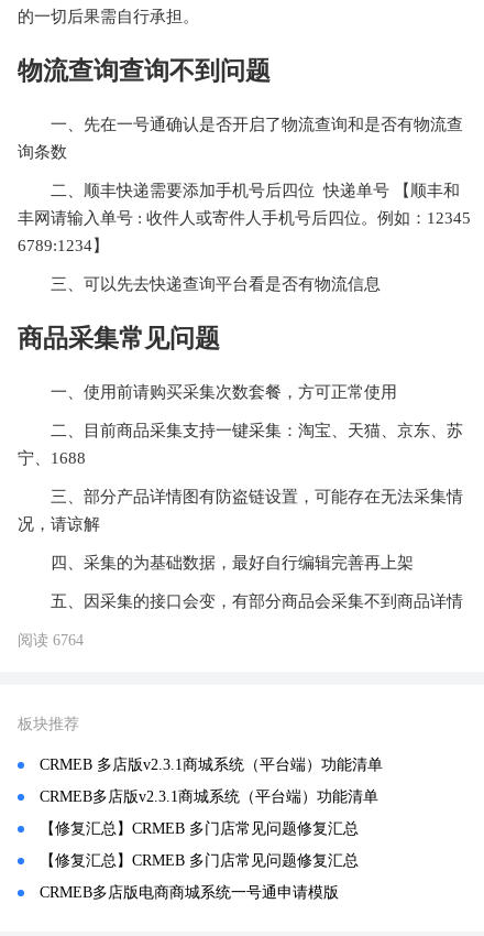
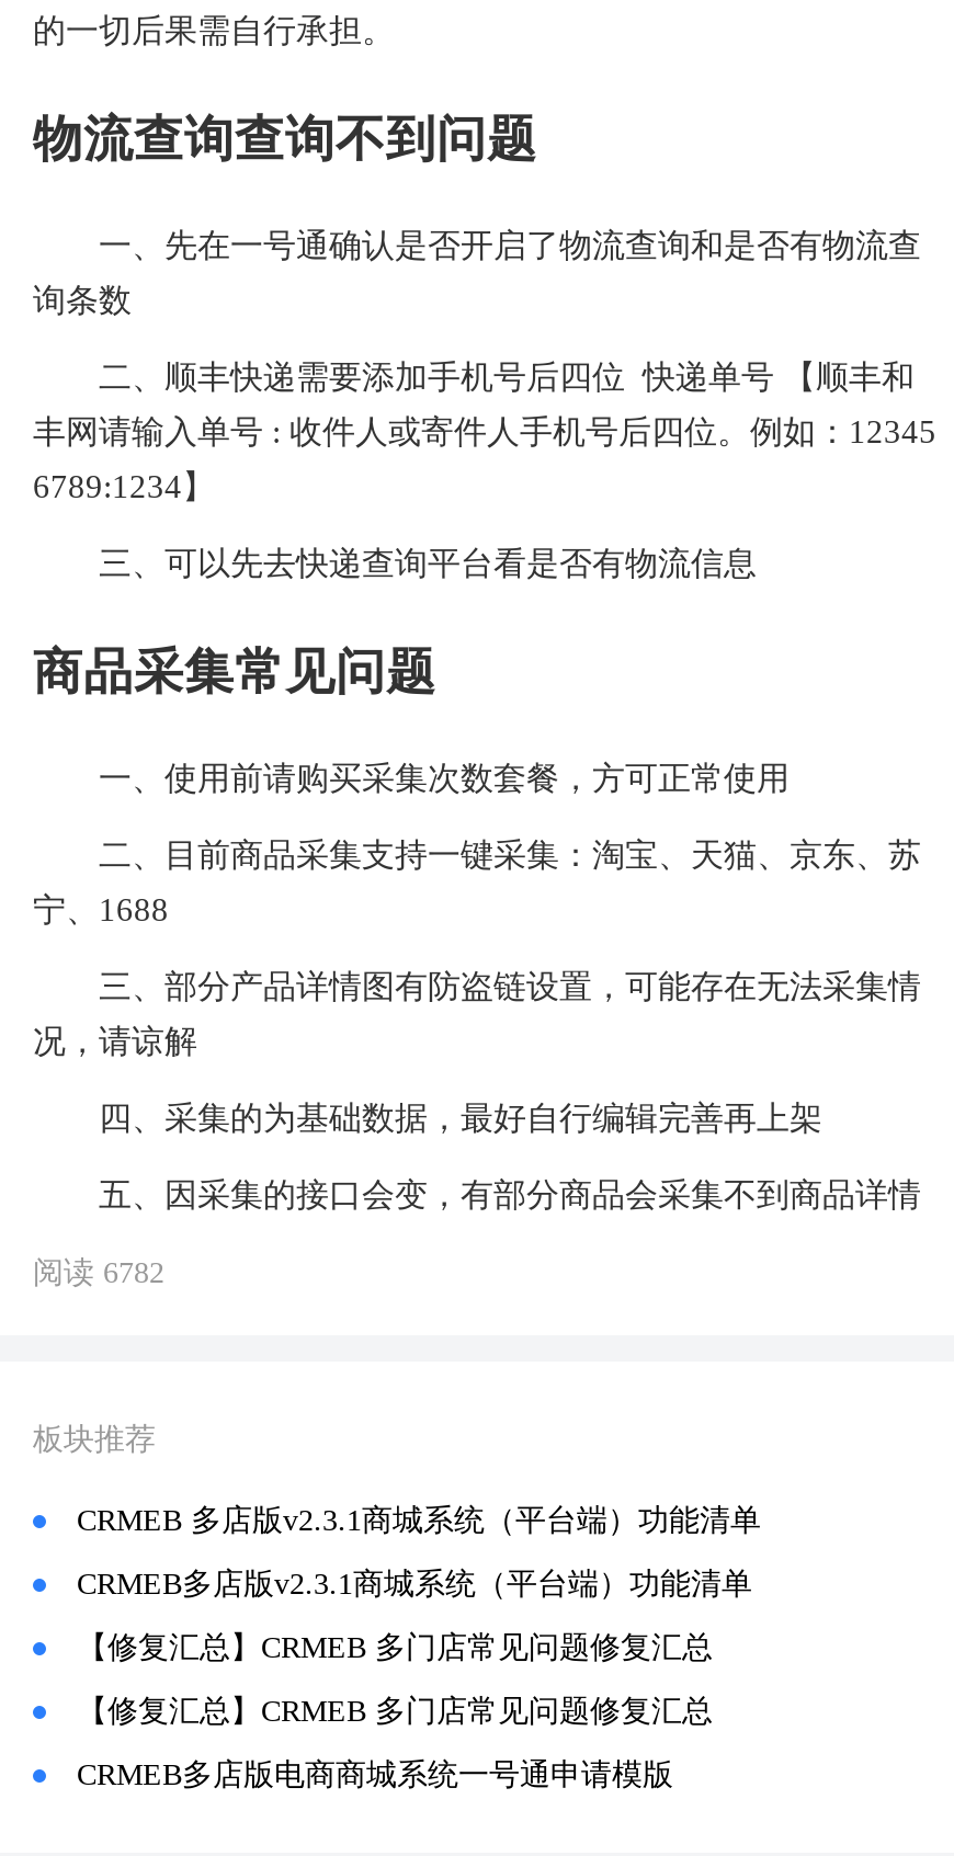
[18,632,84,649] 阅读 6764 -> [33,1256,164,1289] 阅读 6782

